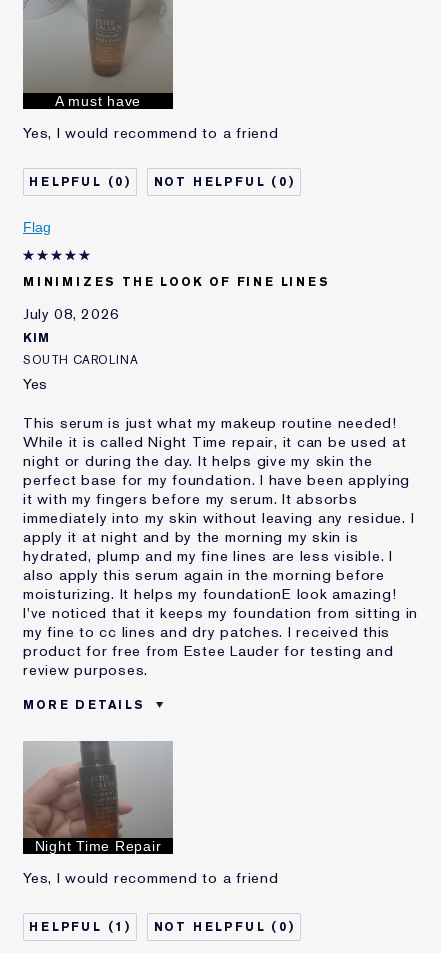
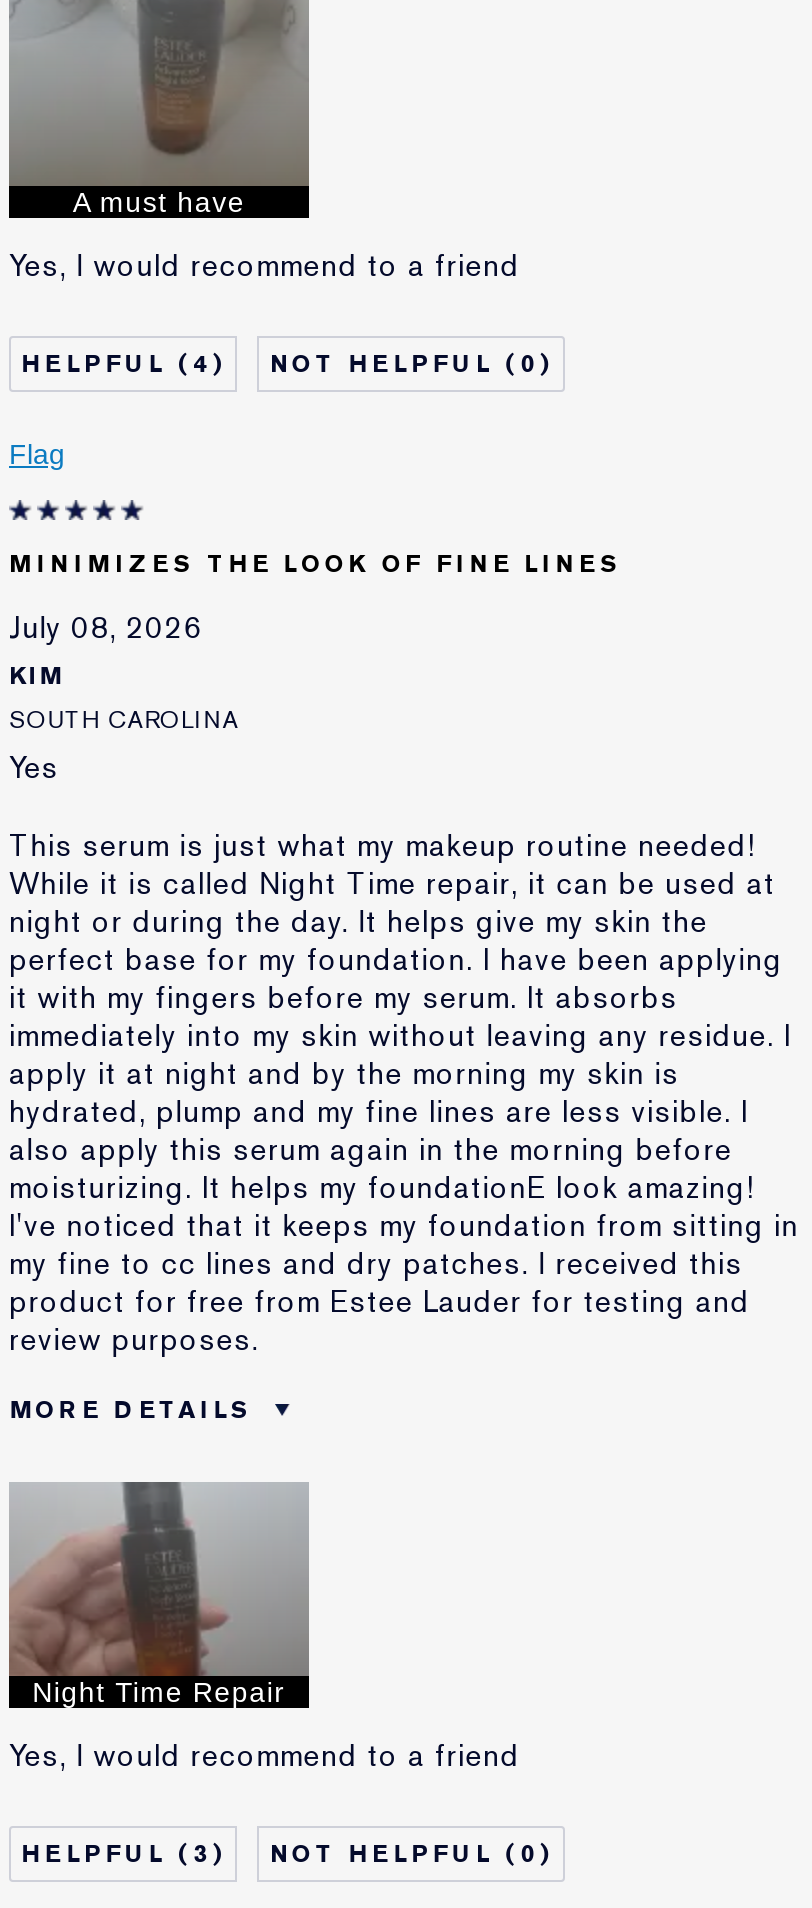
[115,174,124,190] 0 -> [194,349,211,381] 4
[115,919,124,935] 1 -> [194,1839,211,1871] 3

